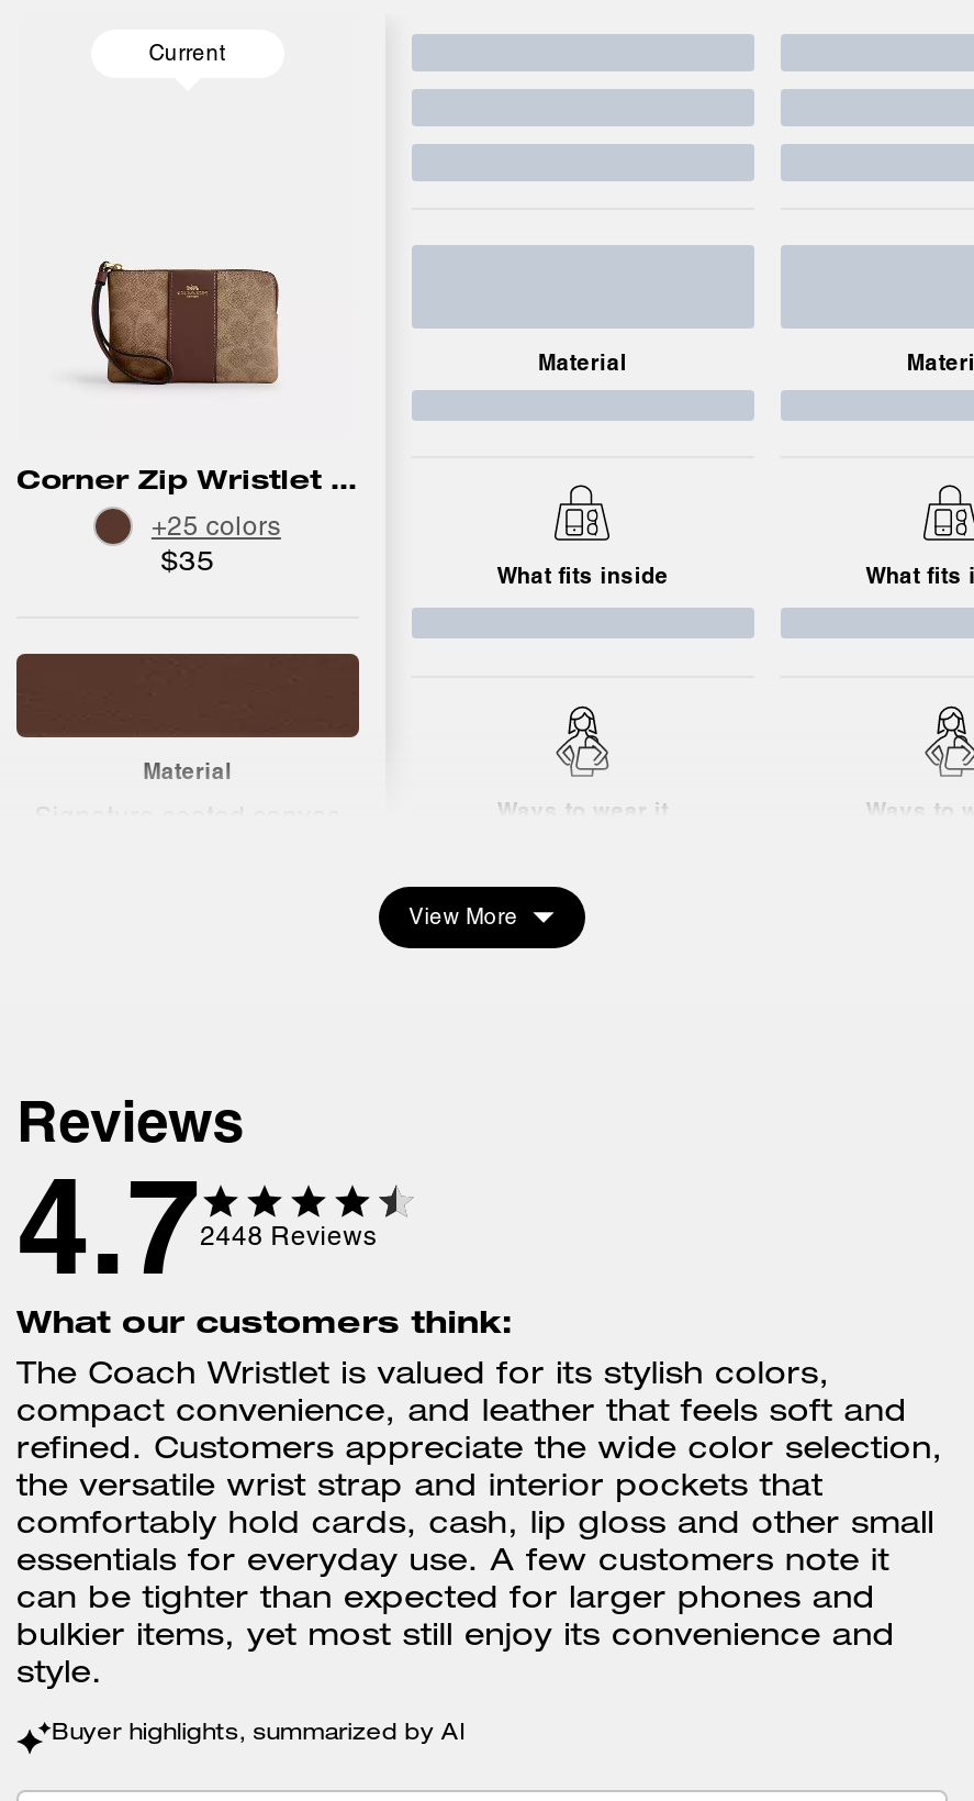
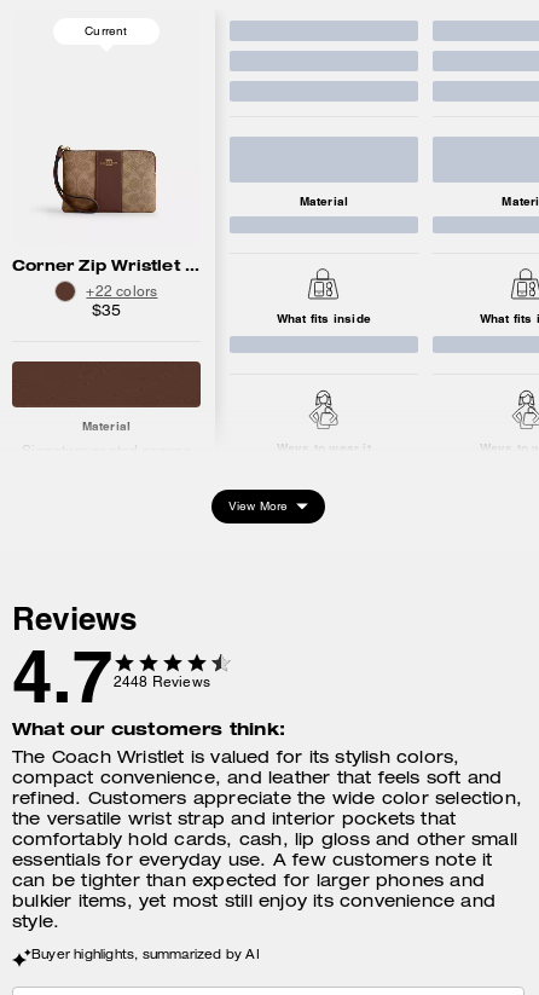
[151,512,281,543] +25 colors -> [86,283,158,300] +22 colors

